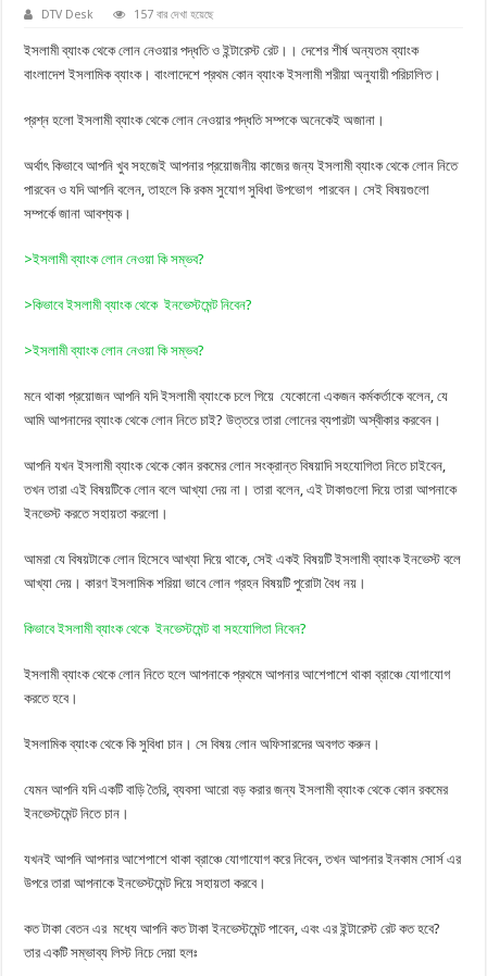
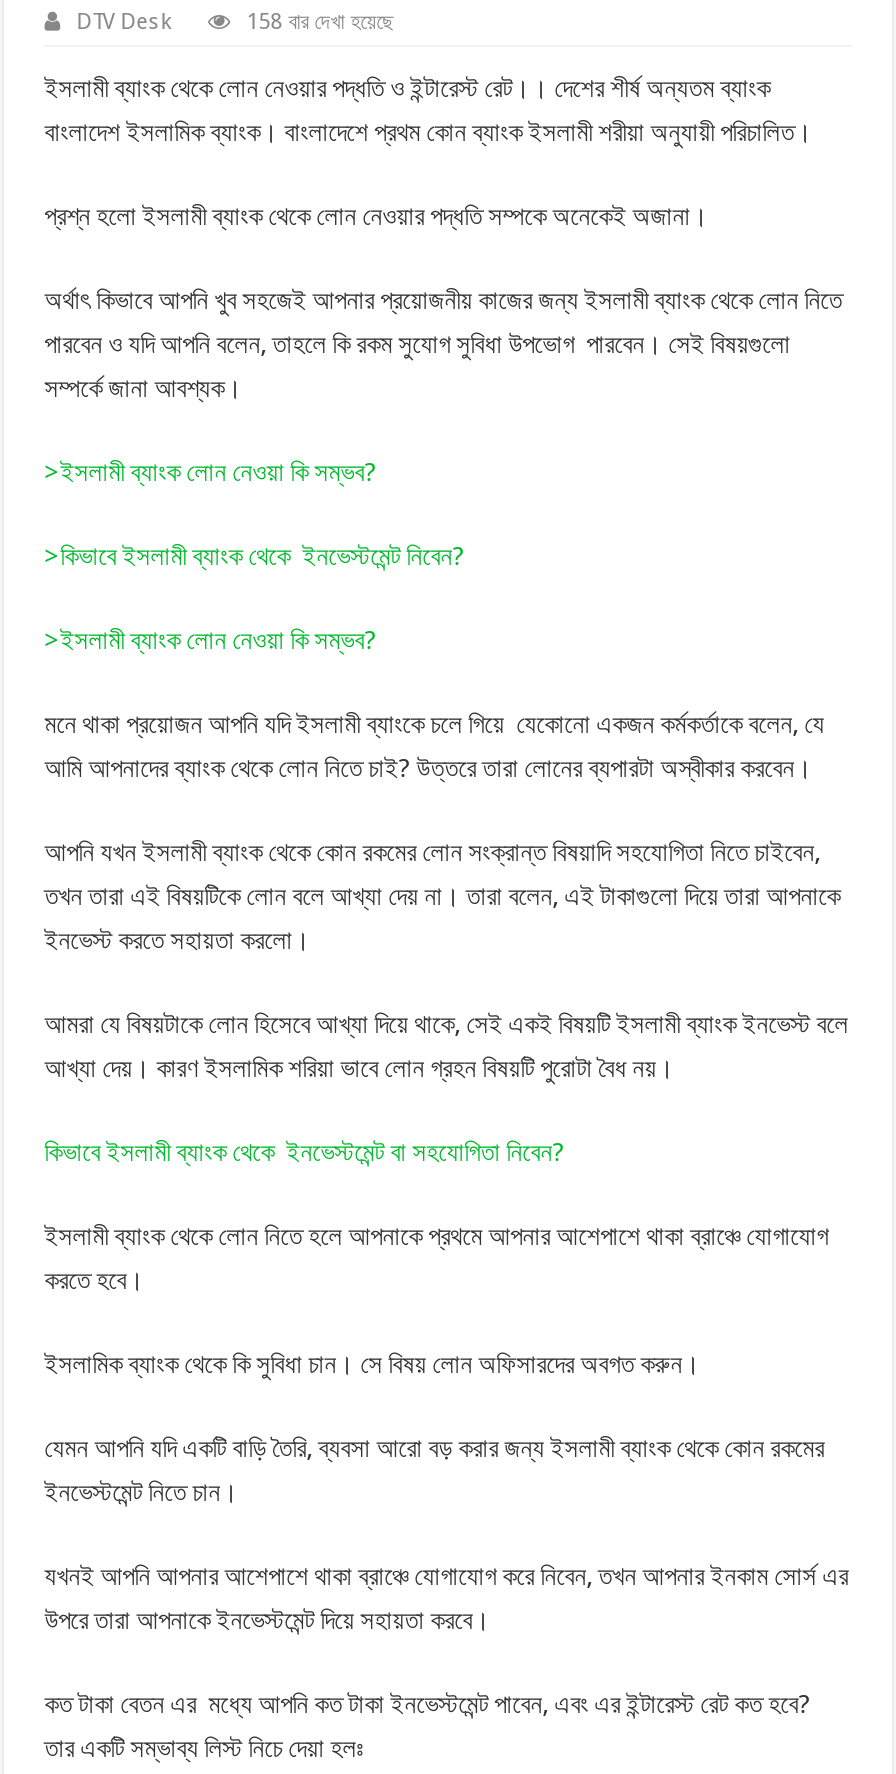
[134,8,214,22] 157 বার দেখা হয়েছে -> [246,9,394,35] 158 বার দেখা হয়েছে

